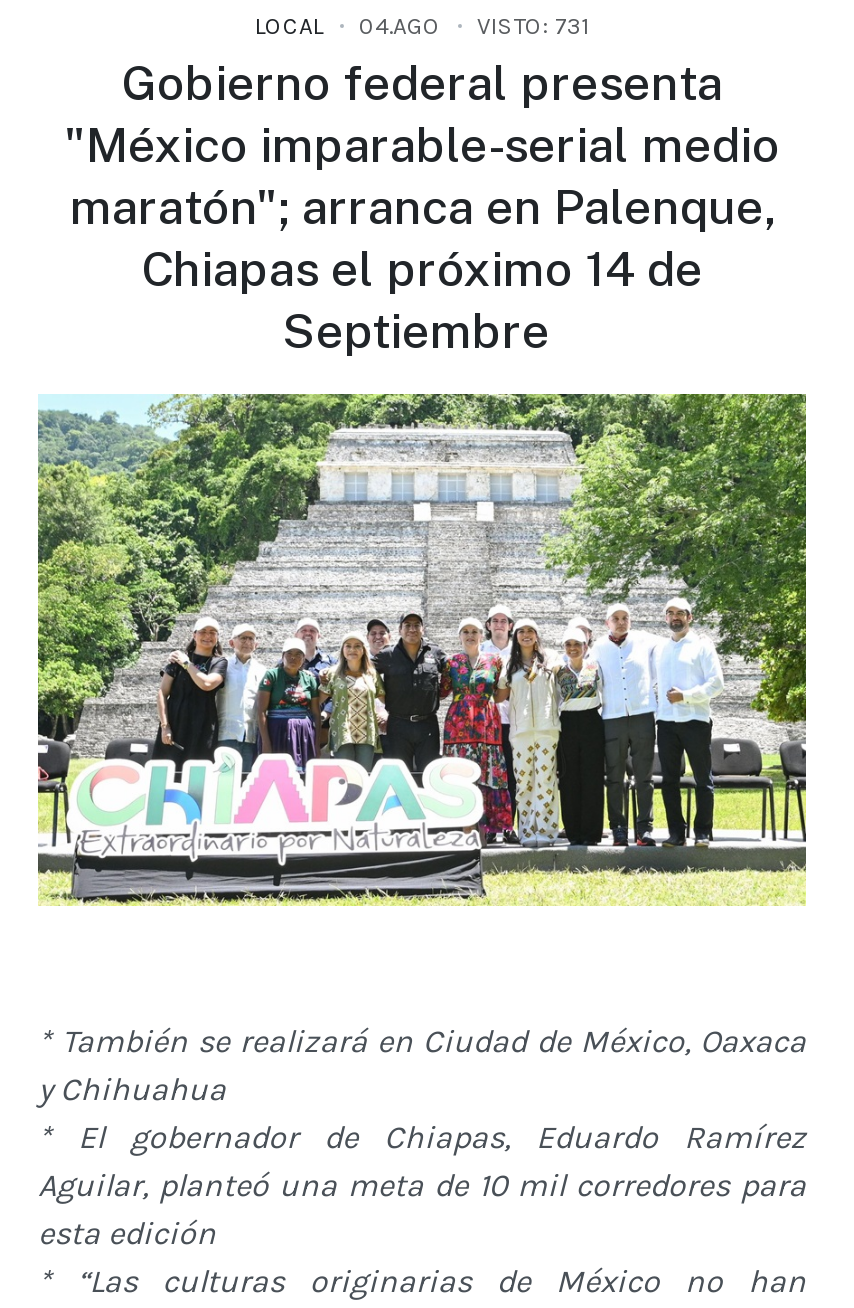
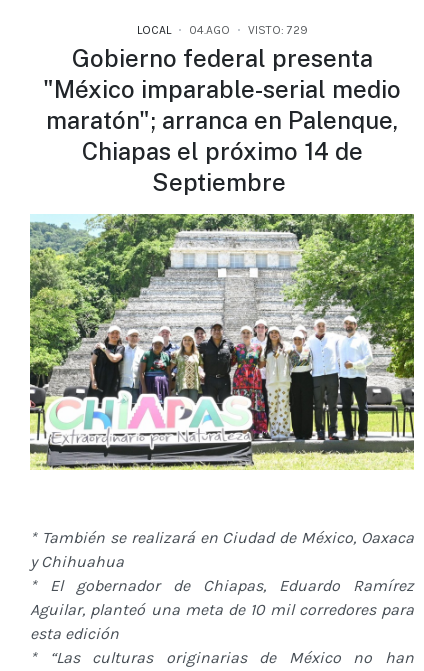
[255,13,589,41] LOCAL 04.AGO VISTO: 731 -> [136,23,307,37] LOCAL 04.AGO VISTO: 729

